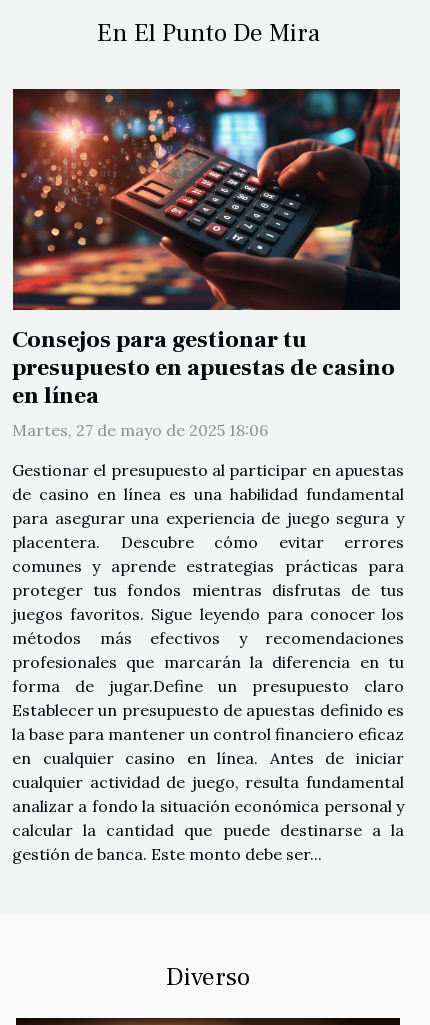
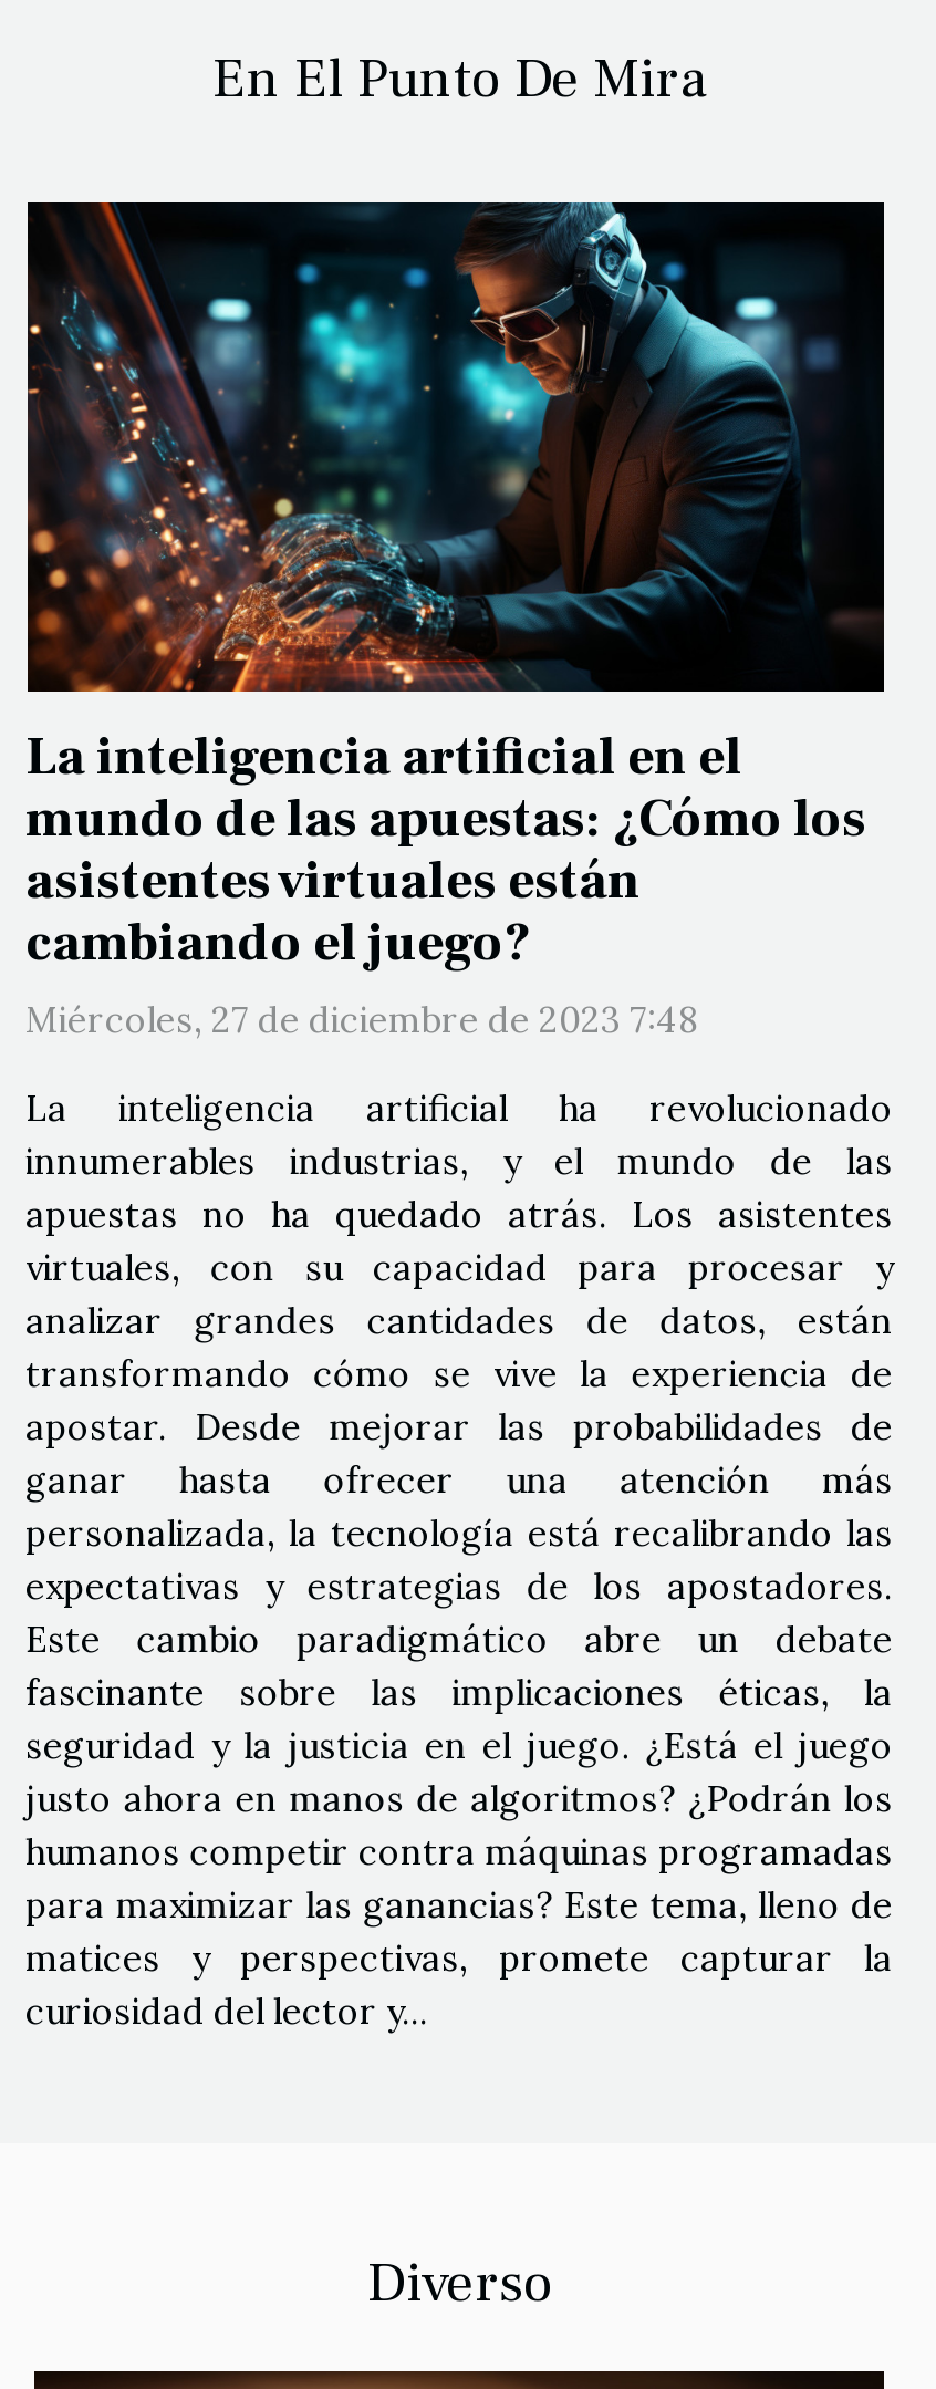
[12,88,401,281] [image] -> [28,200,886,694] [image]
[12,325,395,440] Consejos para gestionar tu | presupuesto en apuestas de casino | en línea | Martes, 27 de mayo de 2025 18:06 -> [25,725,866,1042] La inteligencia artificial en el | mundo de las apuestas: ¿Cómo los | asistentes virtuales están | cambiando el juego? | Miércoles, 27 de diciembre de 2023 7:48
[12,460,404,864] Gestionar el presupuesto al participar en apuestas | de casino en línea es una habilidad fundamental | para asegurar una experiencia de juego segura y | placentera. Descubre cómo evitar errores | comunes y aprende estrategias prácticas para | proteger tus fondos mientras disfrutas de tus | juegos favoritos. Sigue leyendo para conocer los | métodos más efectivos y recomendaciones | profesionales que marcarán la diferencia en tu | forma de jugar.Define un presupuesto claro | Establecer un presupuesto de apuestas definido es | la base para mantener un control financiero eficaz | en cualquier casino en línea. Antes de iniciar | cualquier actividad de juego, resulta fundamental | analizar a fondo la situación económica personal y | calcular la cantidad que puede destinarse a la | gestión de banca. Este monto debe ser... -> [25,1086,893,2033] La inteligencia artificial ha revolucionado | innumerables industrias, y el mundo de las | apuestas no ha quedado atrás. Los asistentes | virtuales, con su capacidad para procesar y | analizar grandes cantidades de datos, están | transformando cómo se vive la experiencia de | apostar. Desde mejorar las probabilidades de | ganar hasta ofrecer una atención más | personalizada, la tecnología está recalibrando las | expectativas y estrategias de los apostadores. | Este cambio paradigmático abre un debate | fascinante sobre las implicaciones éticas, la | seguridad y la justicia en el juego. ¿Está el juego | justo ahora en manos de algoritmos? ¿Podrán los | humanos competir contra máquinas programadas | para maximizar las ganancias? Este tema, lleno de | matices y perspectivas, promete capturar la | curiosidad del lector y...

